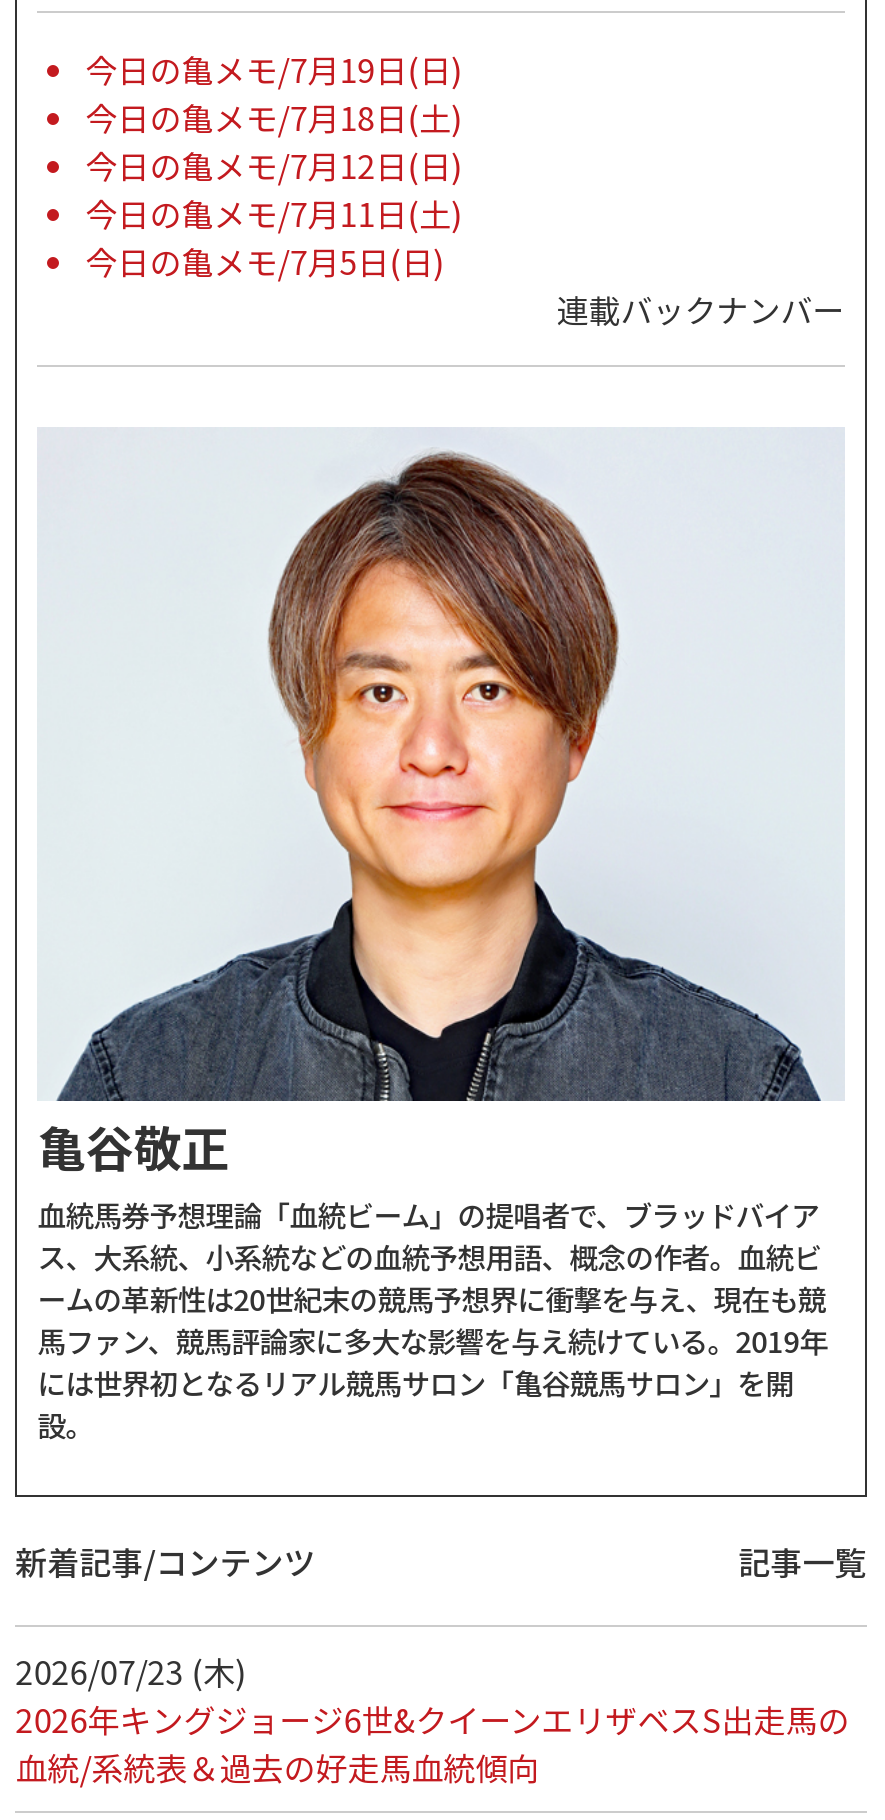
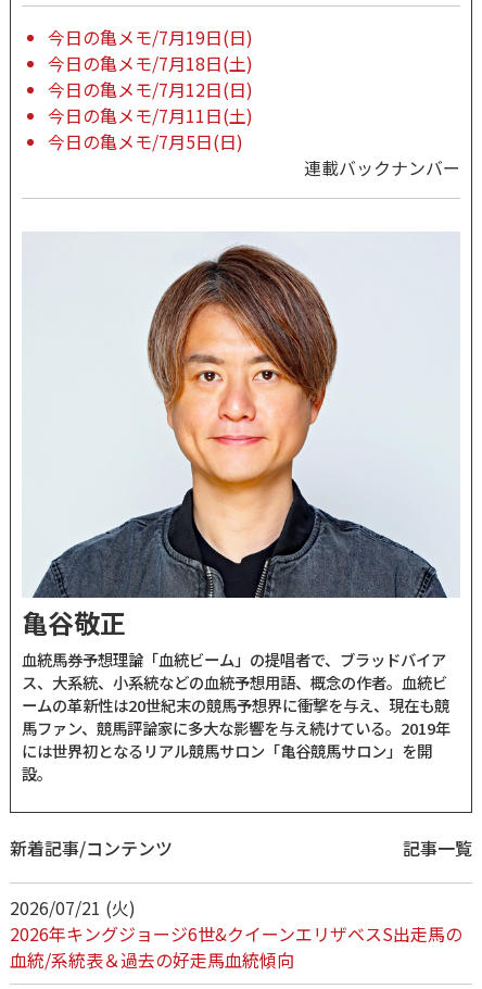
[15,1646,247,1694] 2026/07/23 (木) -> [10,894,136,920] 2026/07/21 (火)

